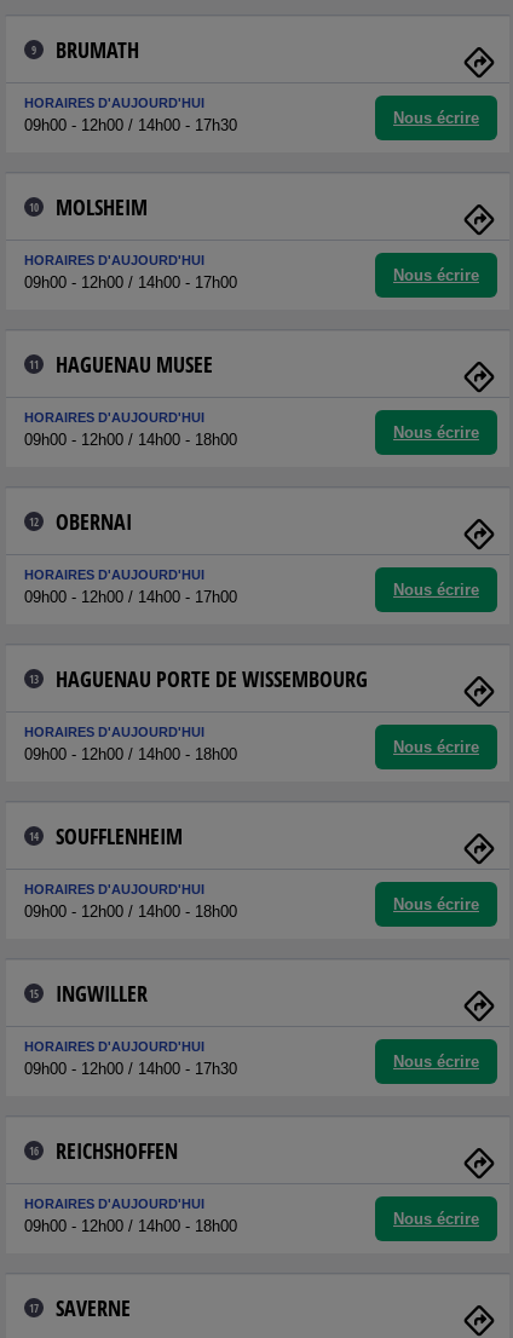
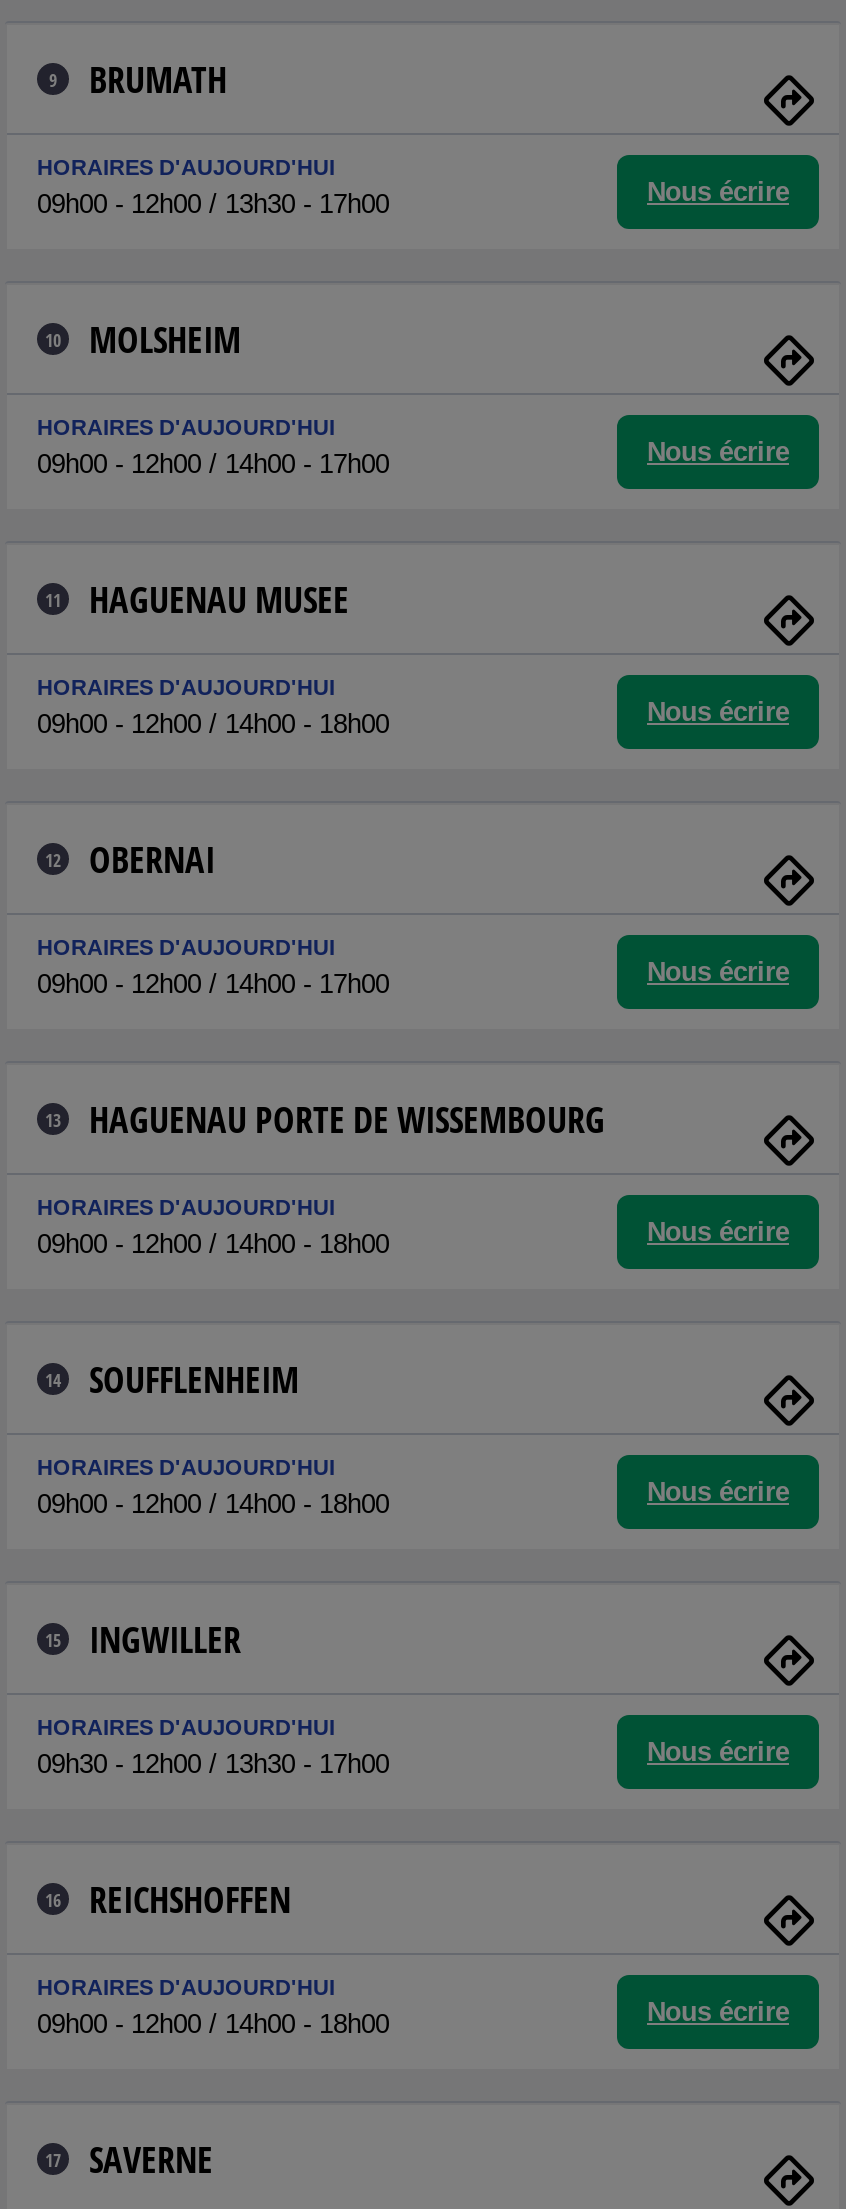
[24,116,237,134] 09h00 - 12h00 / 14h00 - 17h30 -> [37,189,389,219] 09h00 - 12h00 / 13h30 - 17h00
[24,1060,237,1078] 09h00 - 12h00 / 14h00 - 17h30 -> [37,1749,389,1779] 09h30 - 12h00 / 13h30 - 17h00

